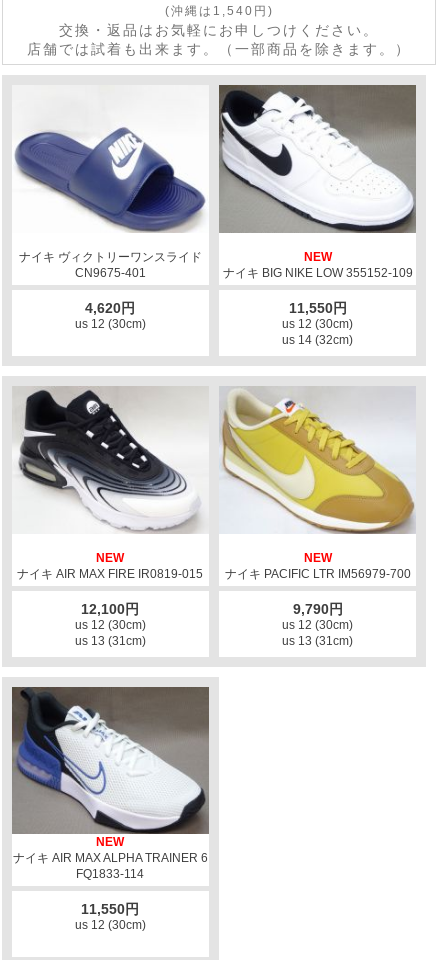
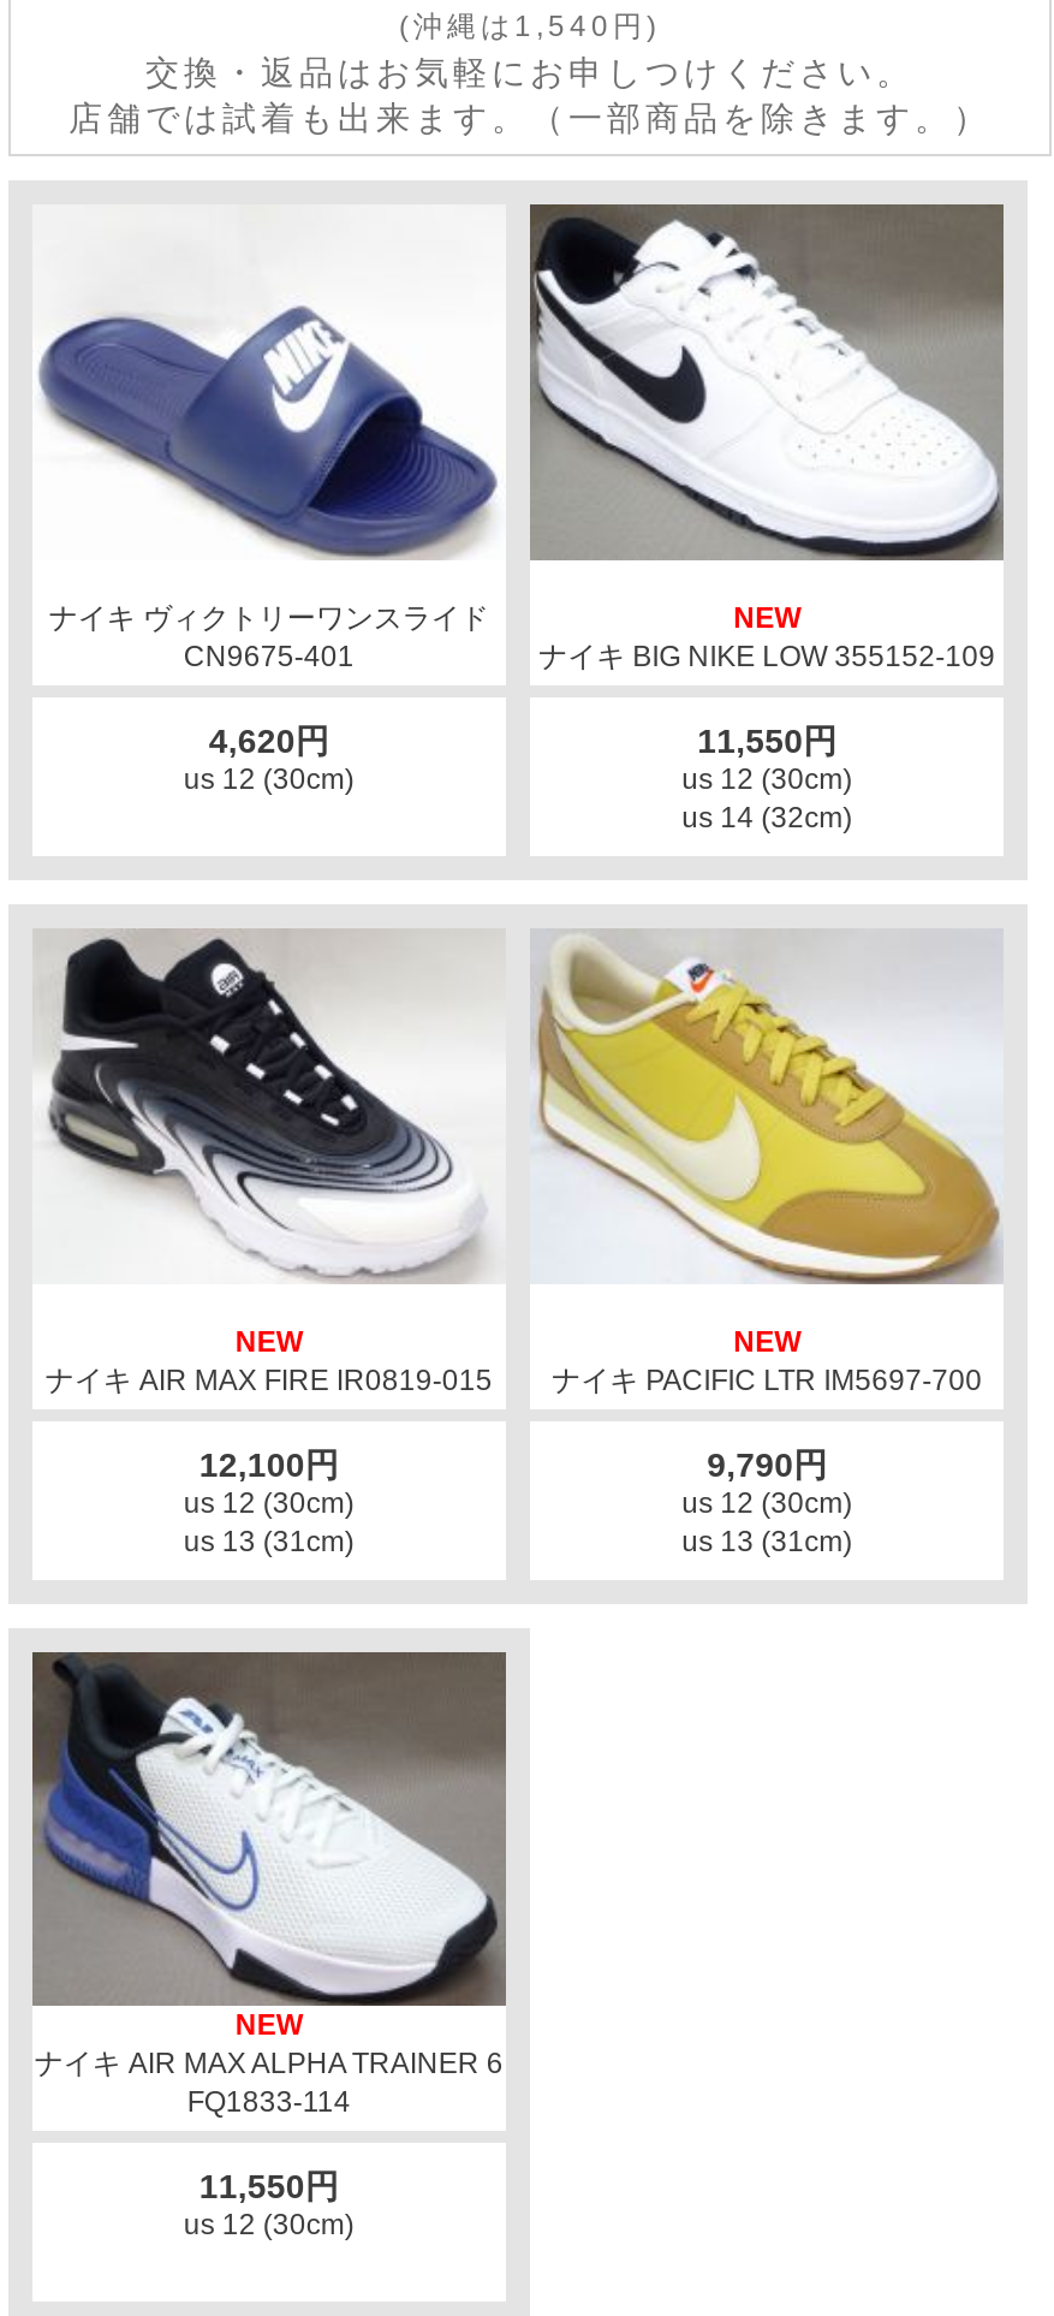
[225,567,411,581] ナイキ PACIFIC LTR IM56979-700 -> [552,1363,982,1397] ナイキ PACIFIC LTR IM5697-700

